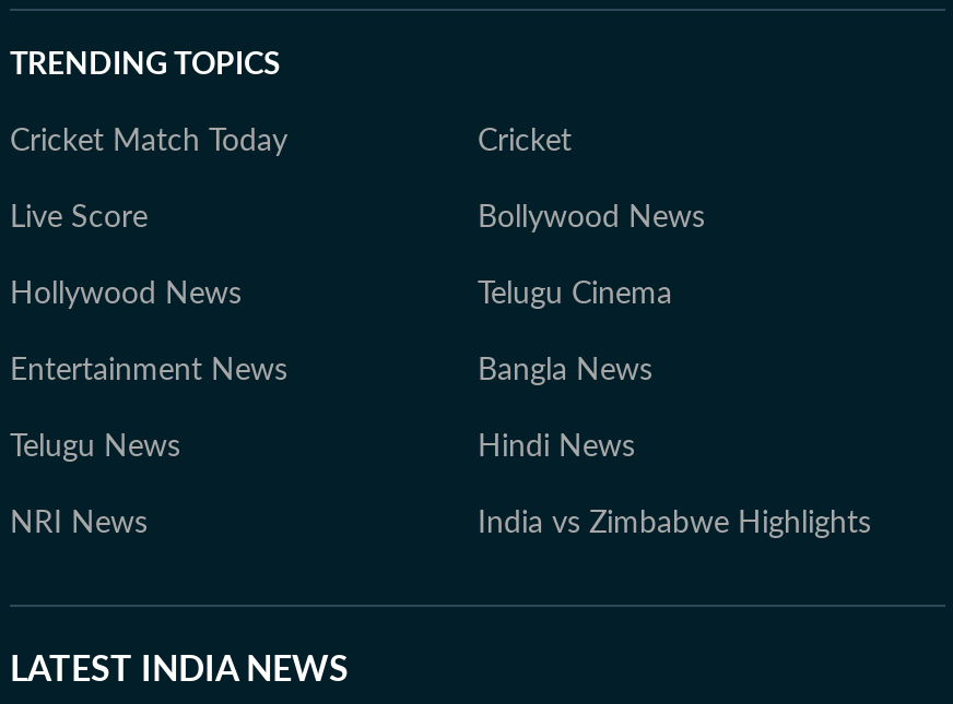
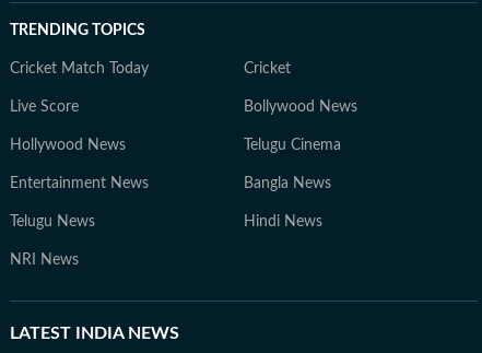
[478,509,871,539] India vs Zimbabwe Highlights -> none

